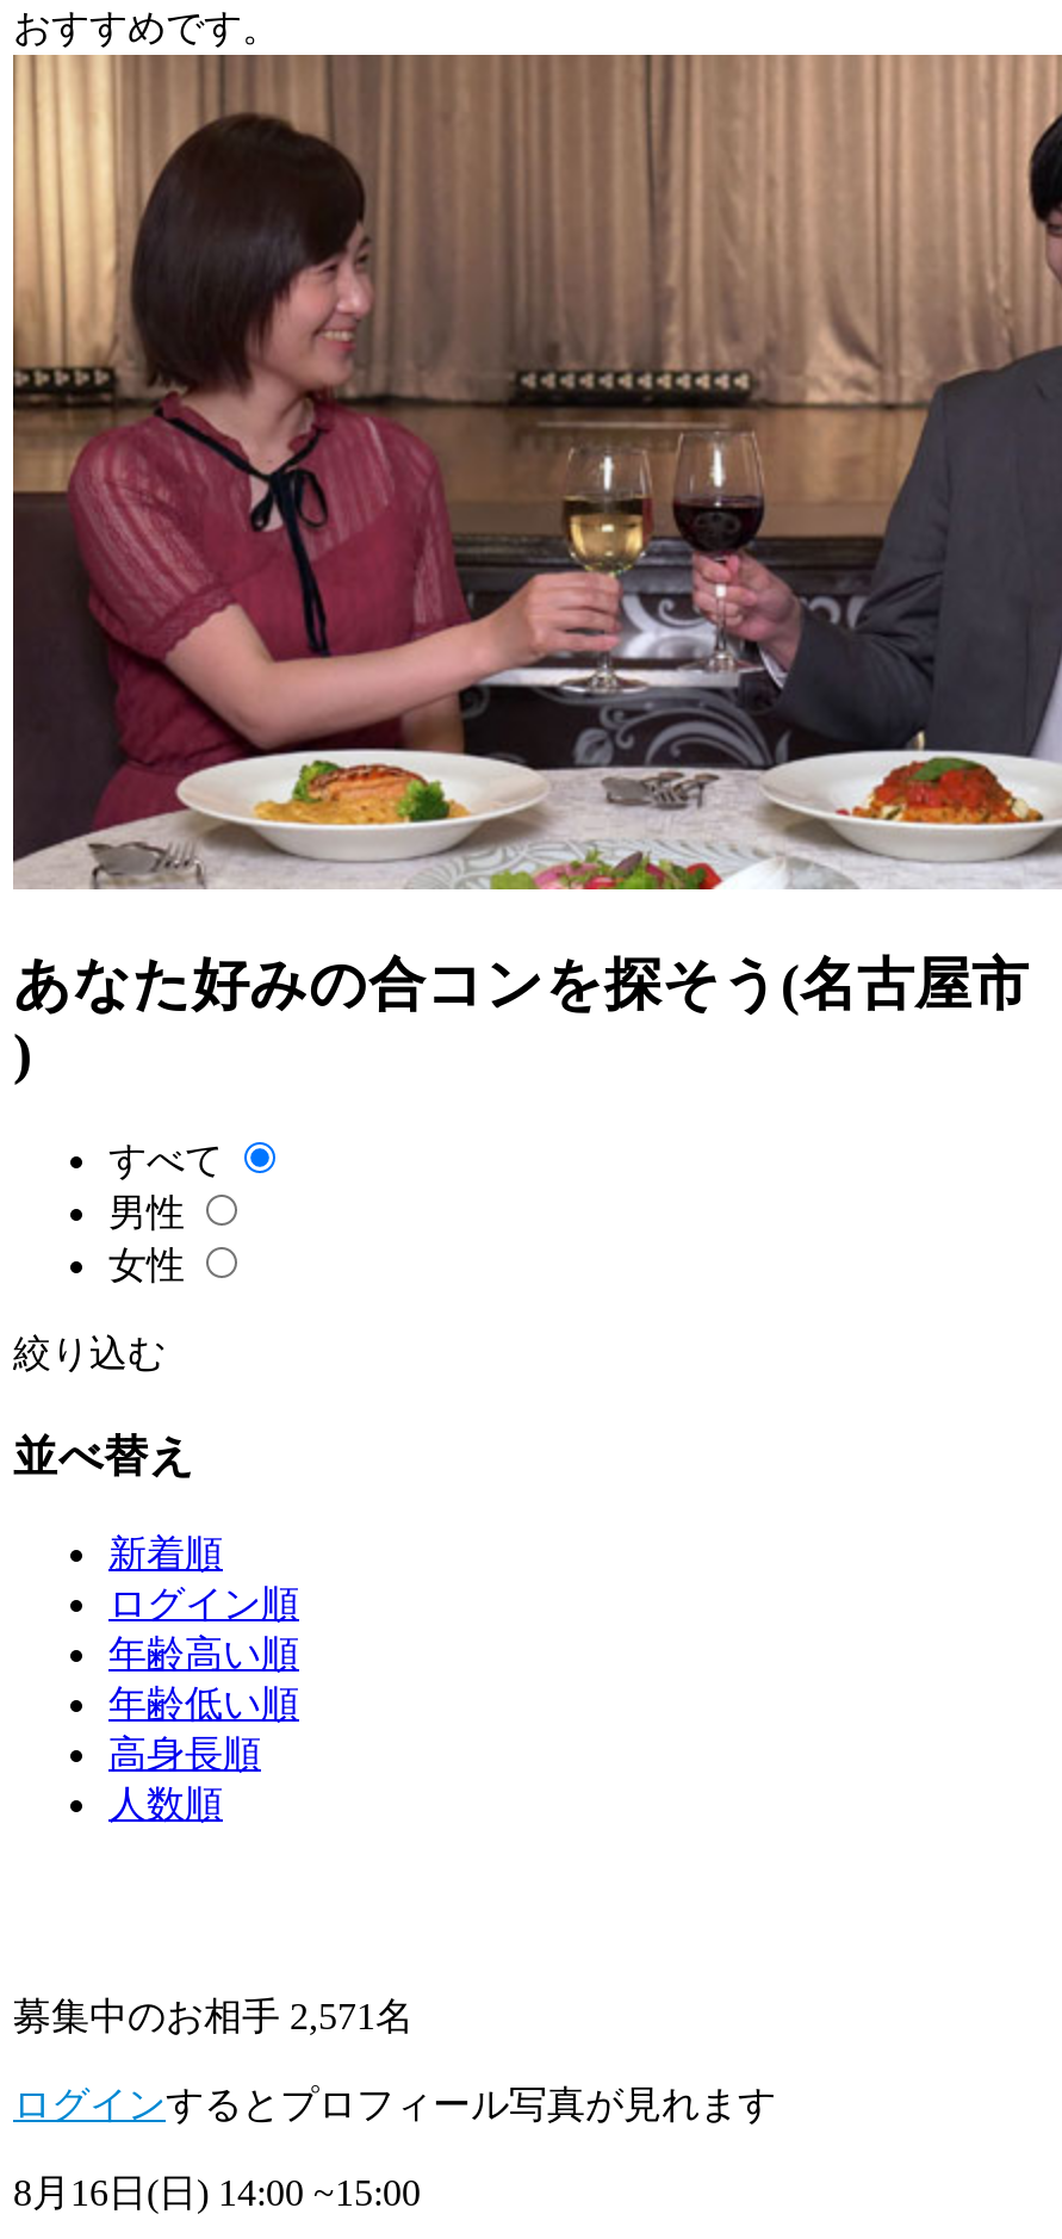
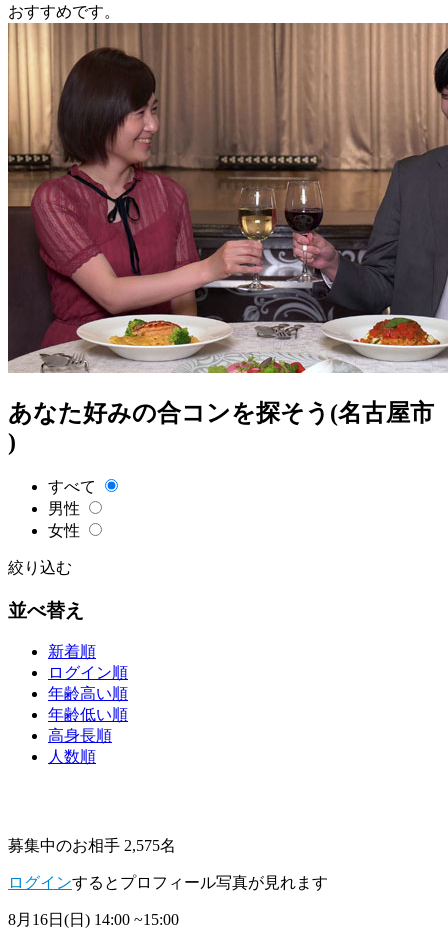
[13,1997,414,2037] 募集中のお相手 2,571名 -> [8,837,176,854] 募集中のお相手 2,575名

